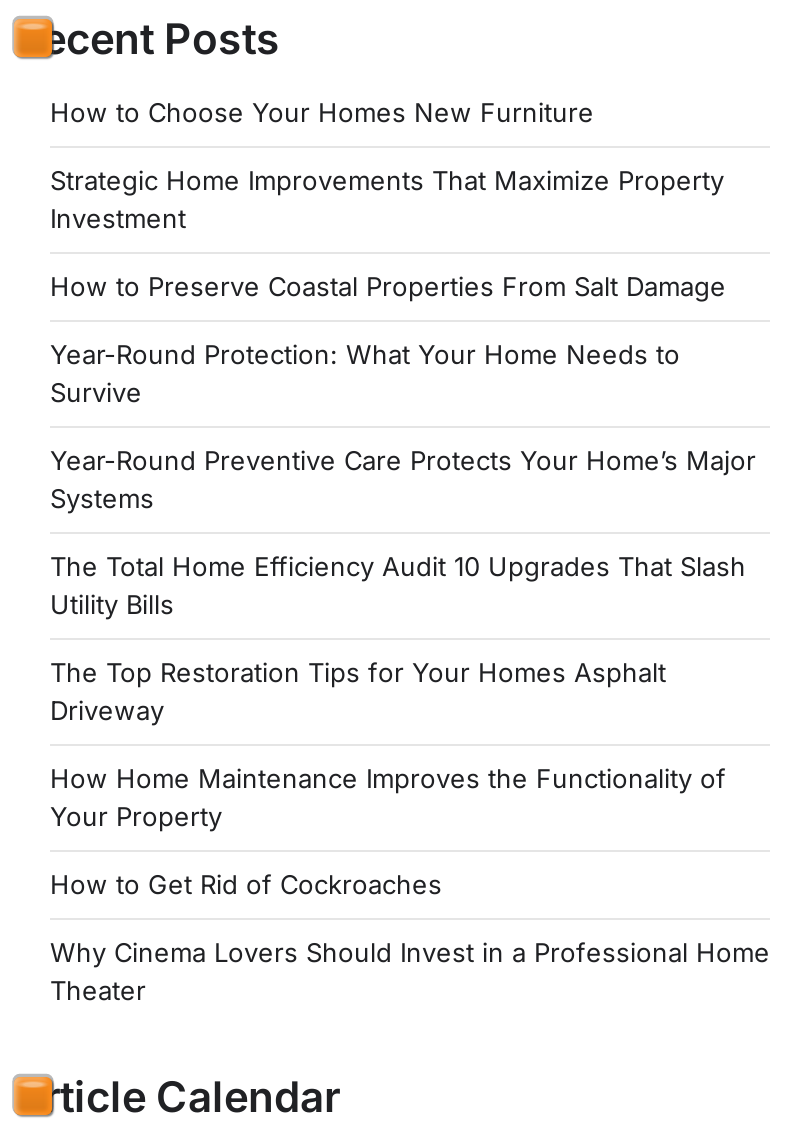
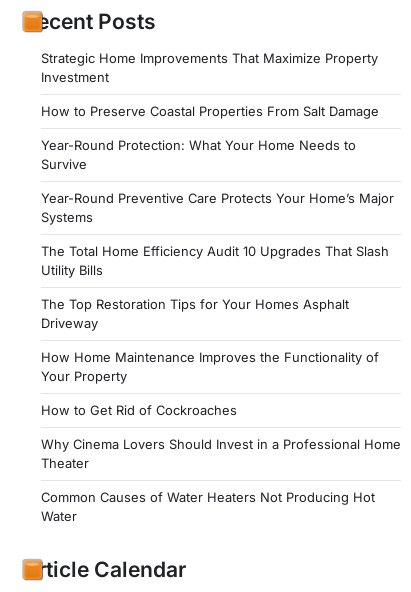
[50,95,594,127] How to Choose Your Homes New Furniture -> none
moved [50,163,770,1005] -> [41,50,401,471]: Strategic Home Improvements That Maximize Property | Investment | How to Preserve Coastal Properties From Salt Damage | ... | Why Cinema Lovers Should Invest in a Professional Home | Theater
none -> [41,489,375,524] Common Causes of Water Heaters Not Producing Hot | Water

